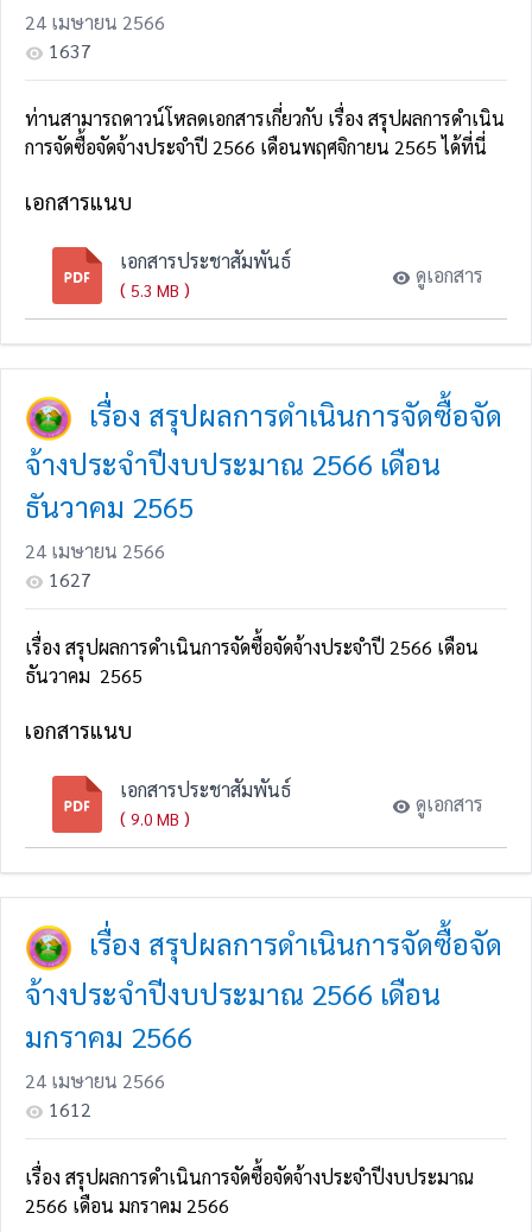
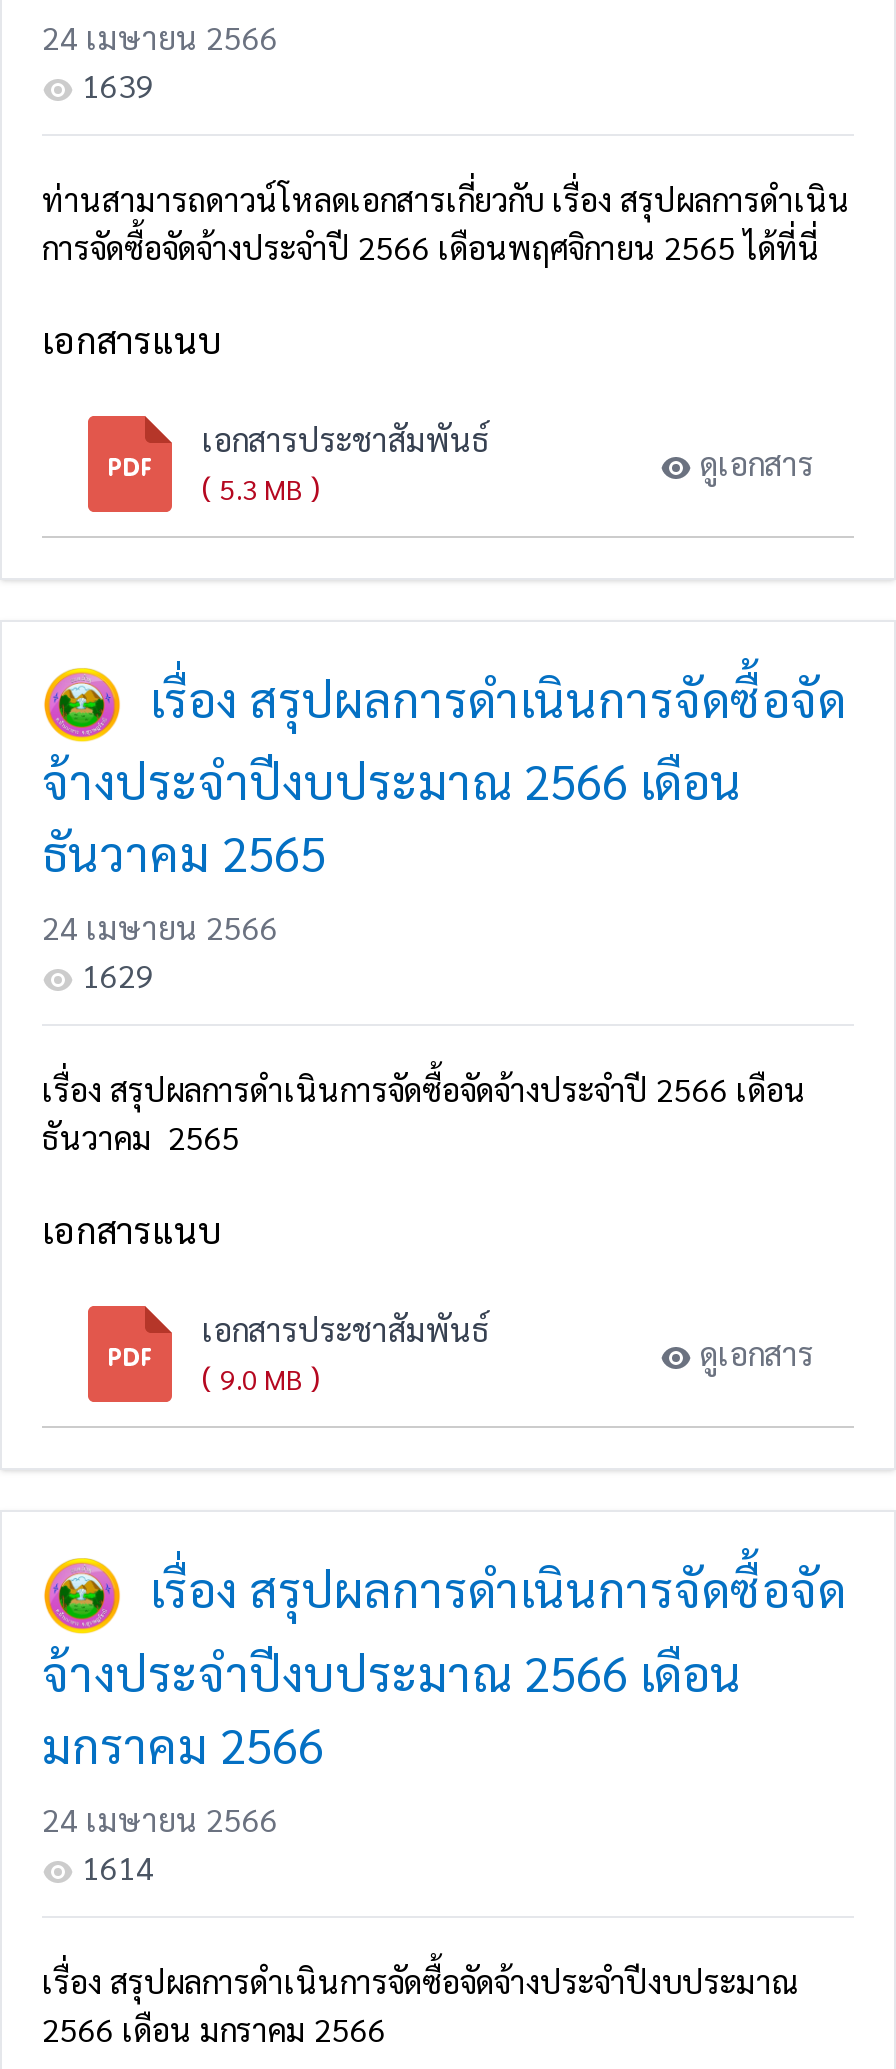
[44,37,91,62] 1637 -> [74,63,154,105] 1639
[44,567,91,592] 1627 -> [74,954,154,996] 1629
[44,1097,91,1122] 1612 -> [74,1846,154,1888] 1614

